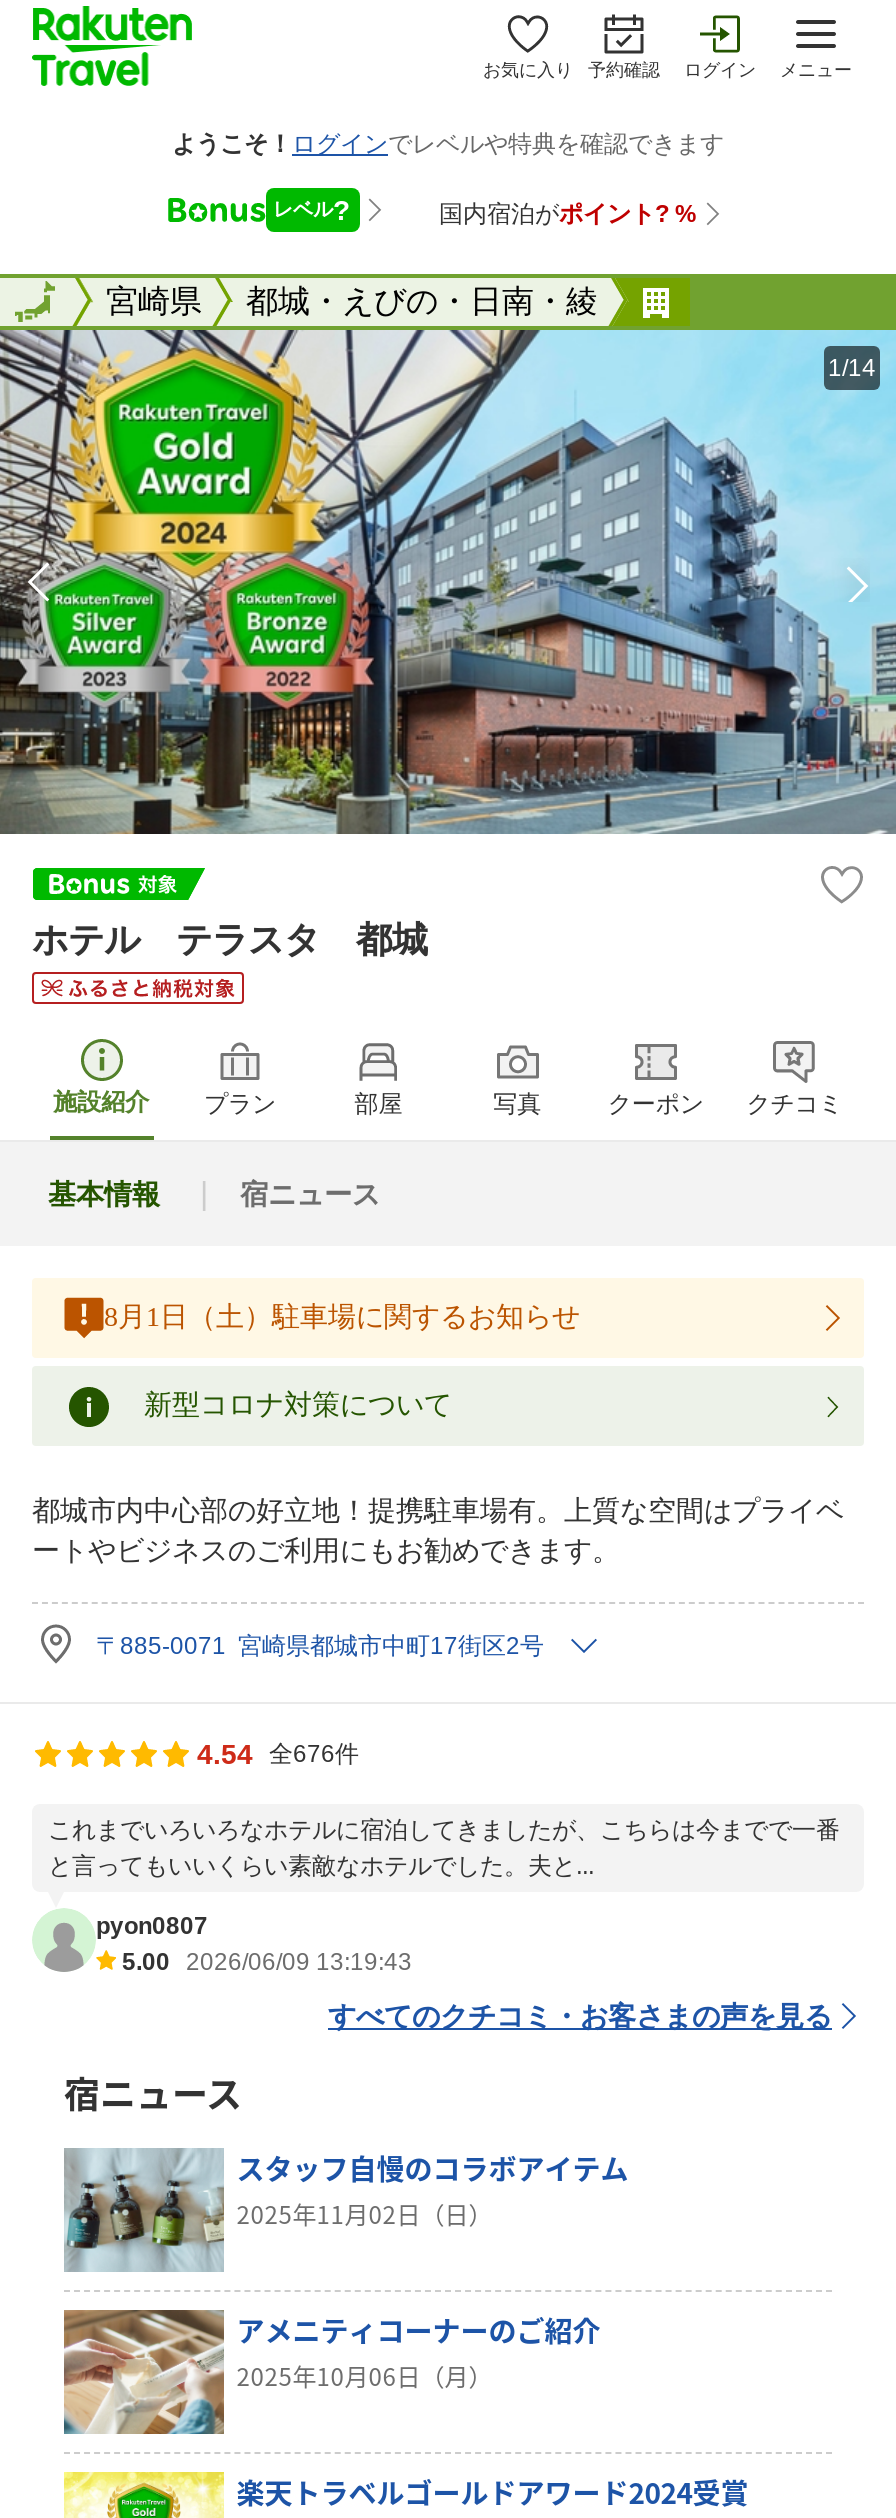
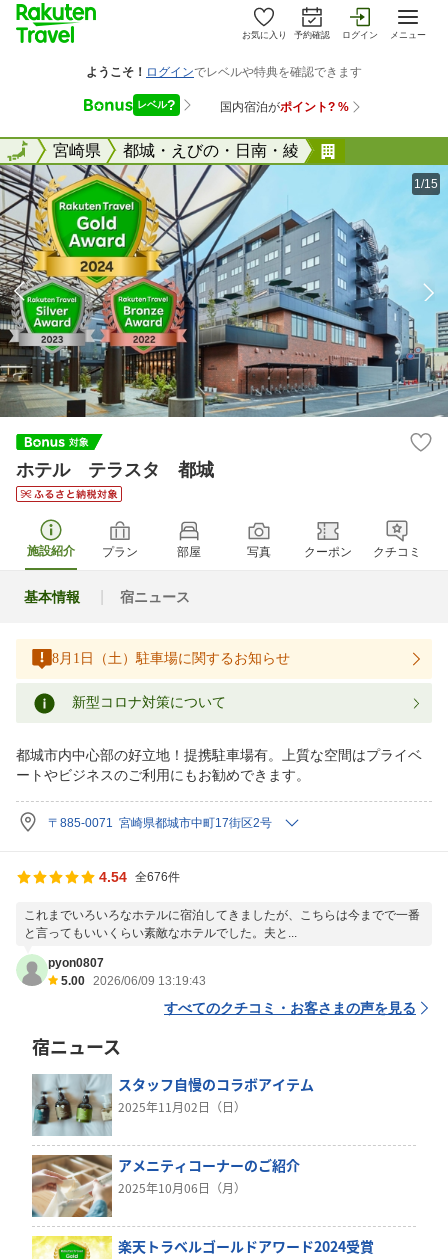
[828,354,876,382] 1/14 -> [414,177,438,191] 1/15

